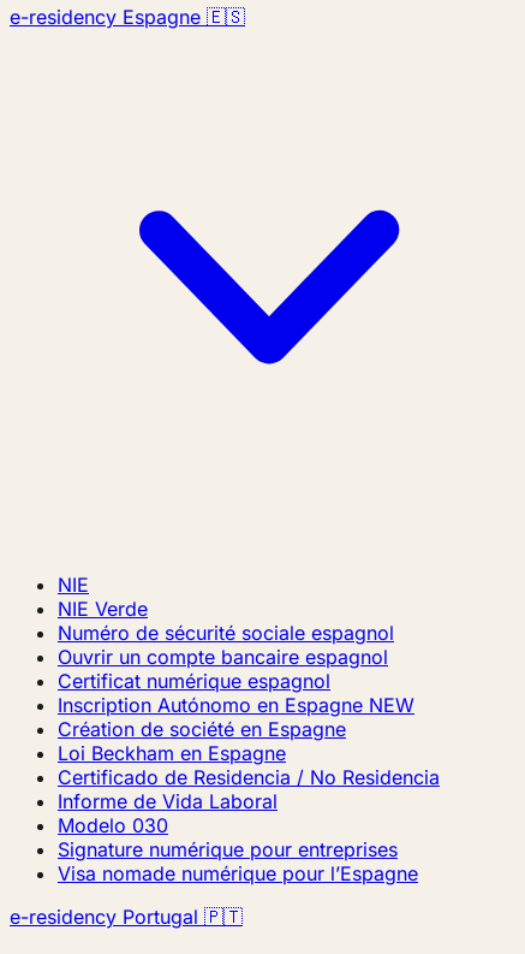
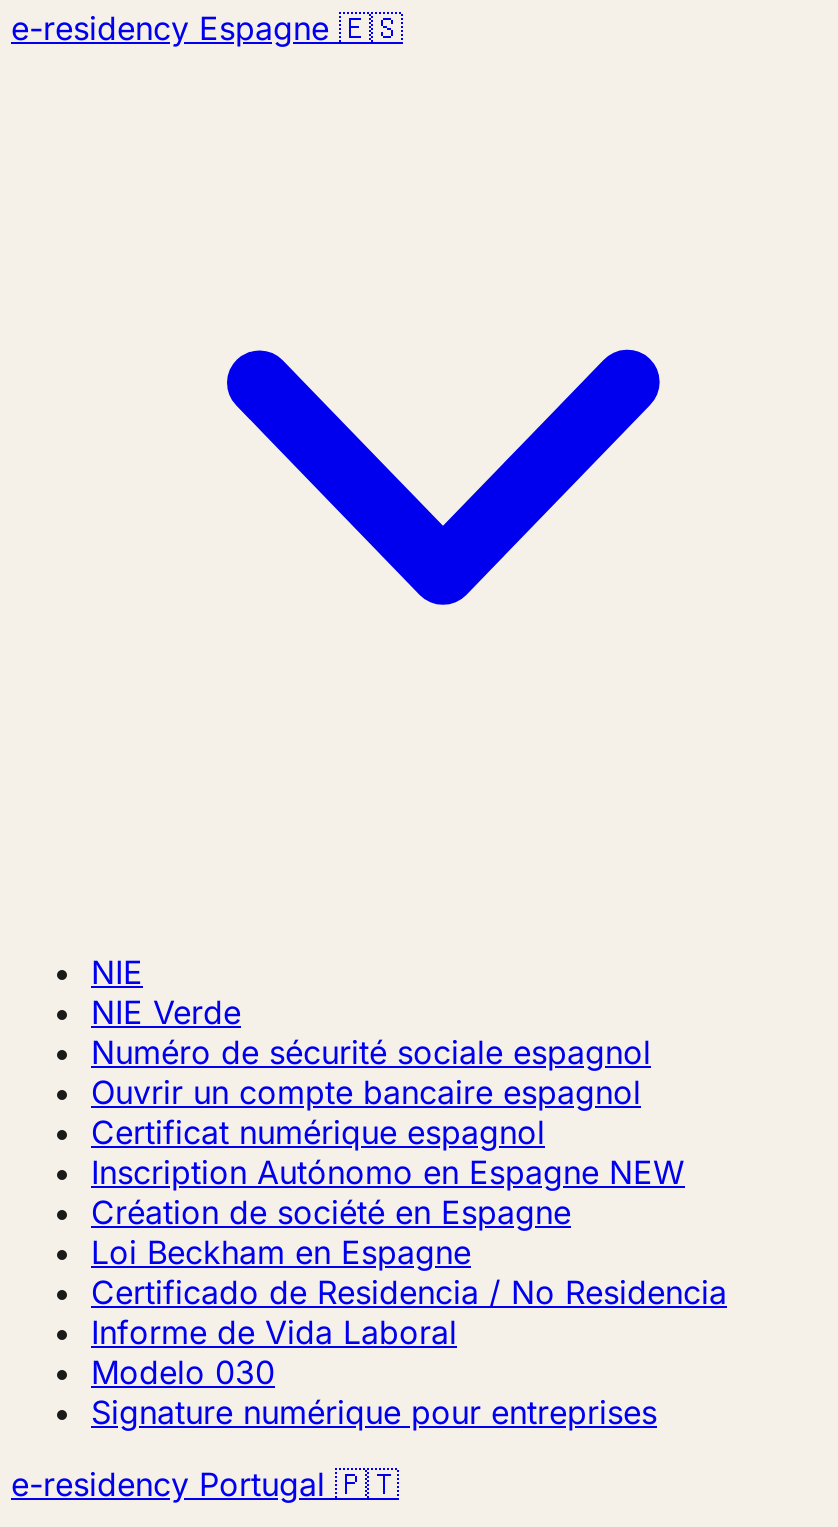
[58,861,418,885] Visa nomade numérique pour l’Espagne -> none

